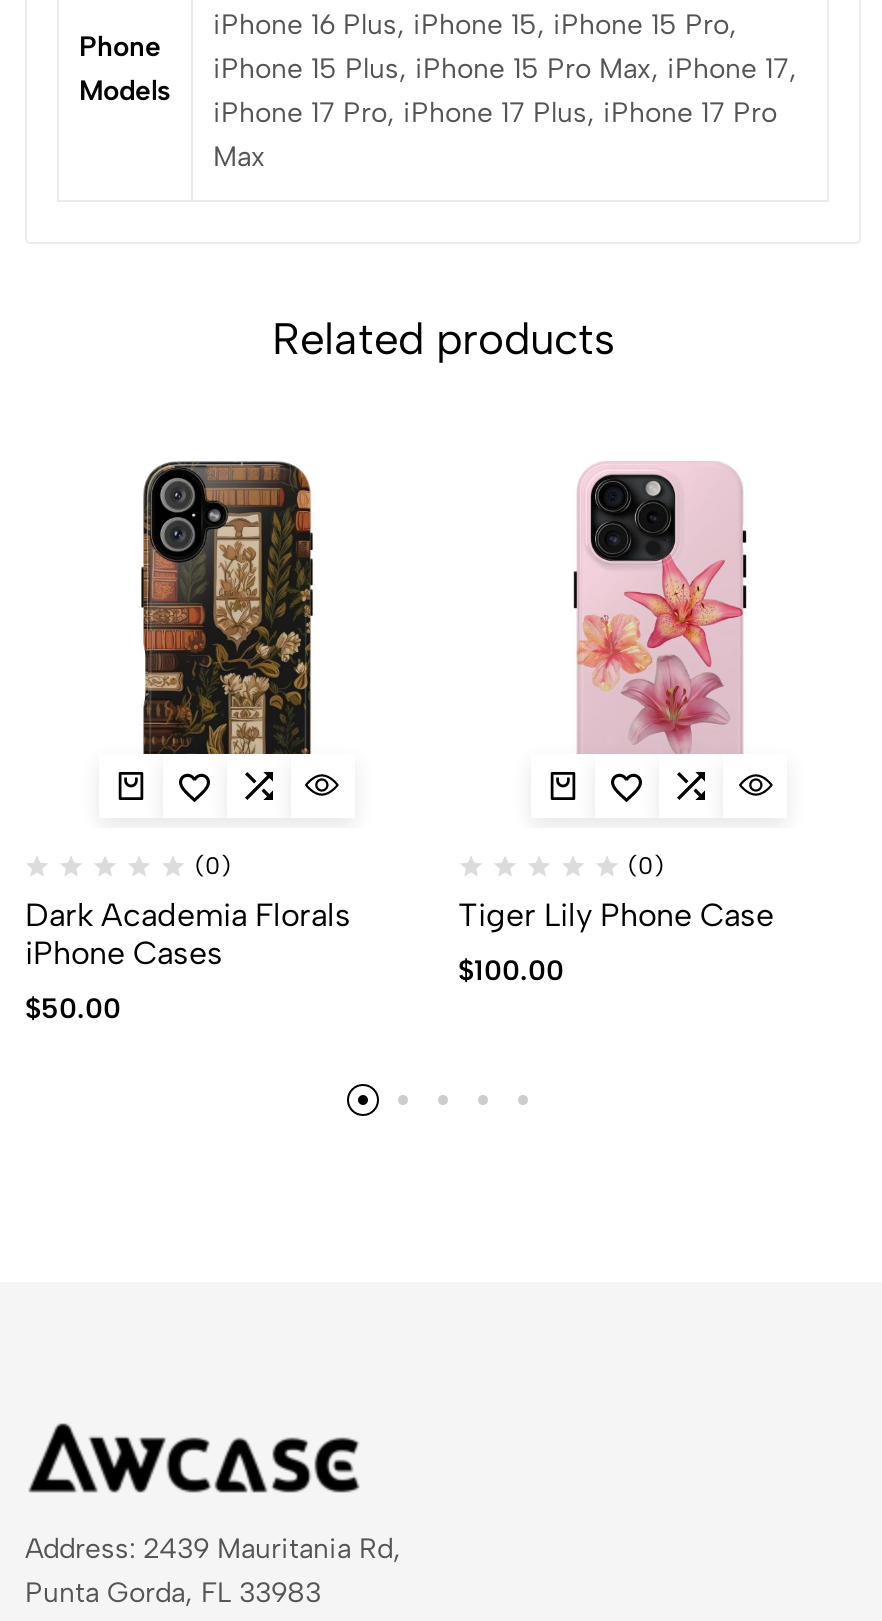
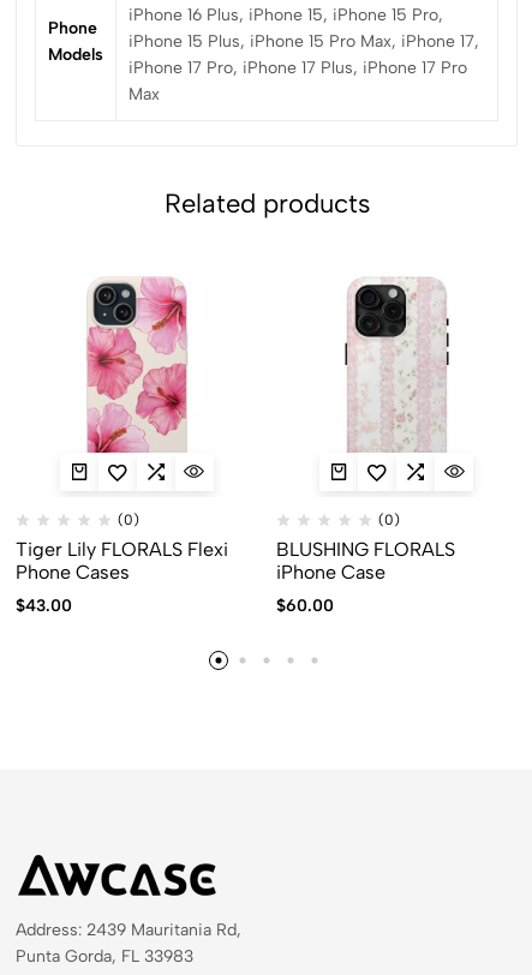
[139,460,315,756] [image] -> [85,277,189,454] [image]
[577,546,743,754] [image] -> [348,317,446,451] [image]
[25,896,351,972] Dark Academia Florals | iPhone Cases -> [16,538,228,584] Tiger Lily FLORALS Flexi | Phone Cases
[458,896,774,934] Tiger Lily Phone Case -> [276,538,455,584] BLUSHING FLORALS | iPhone Case
[458,954,564,988] $100.00 -> [276,596,333,616] $60.00
[25,992,121,1026] $50.00 -> [16,596,72,616] $43.00

